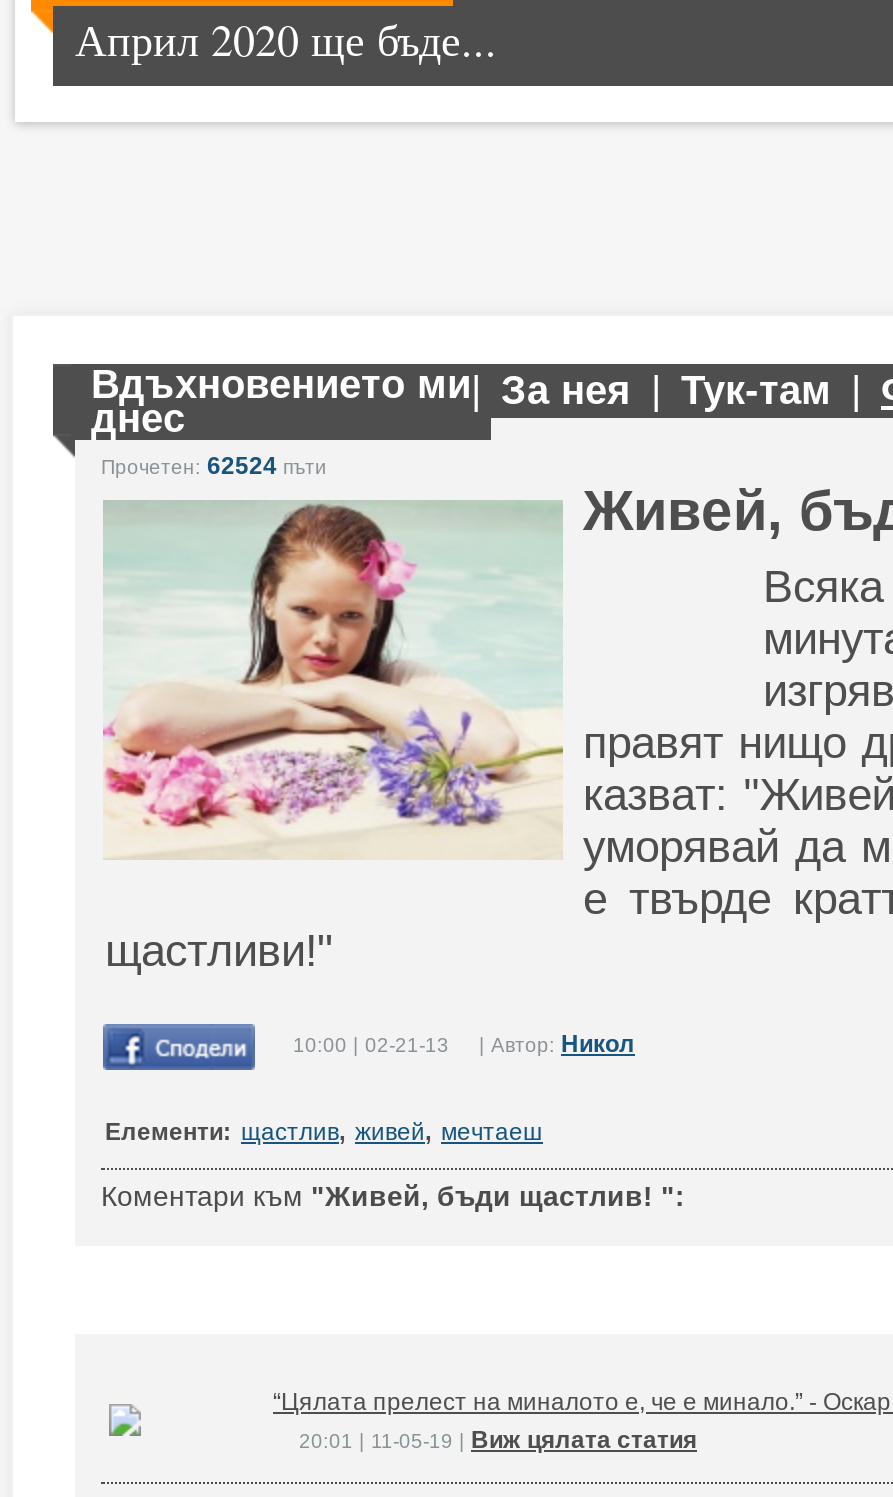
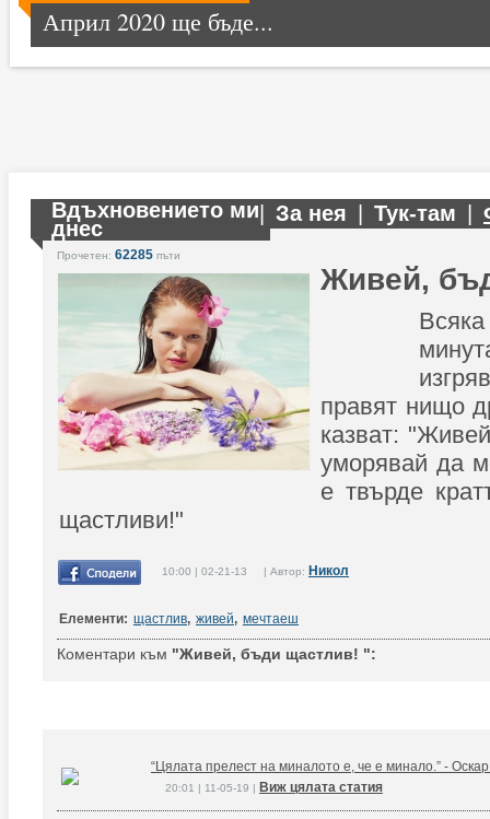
[101,452,327,480] Прочетен: 62524 пъти -> [57,247,180,262] Прочетен: 62285 пъти

